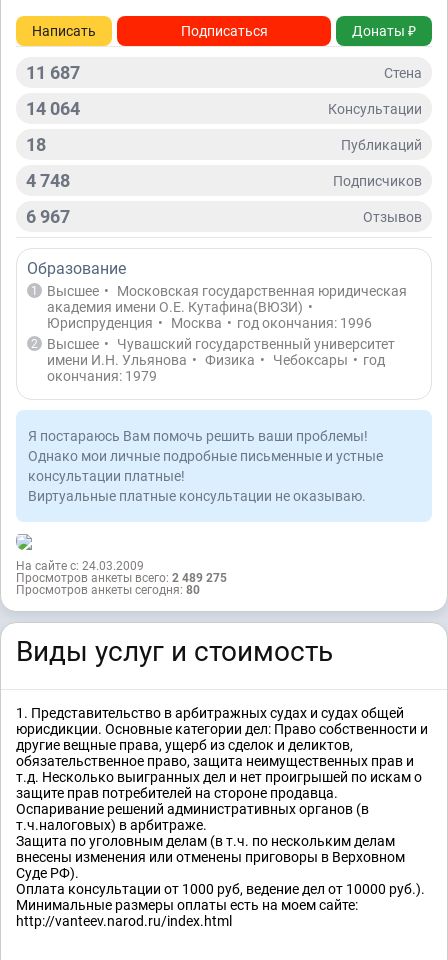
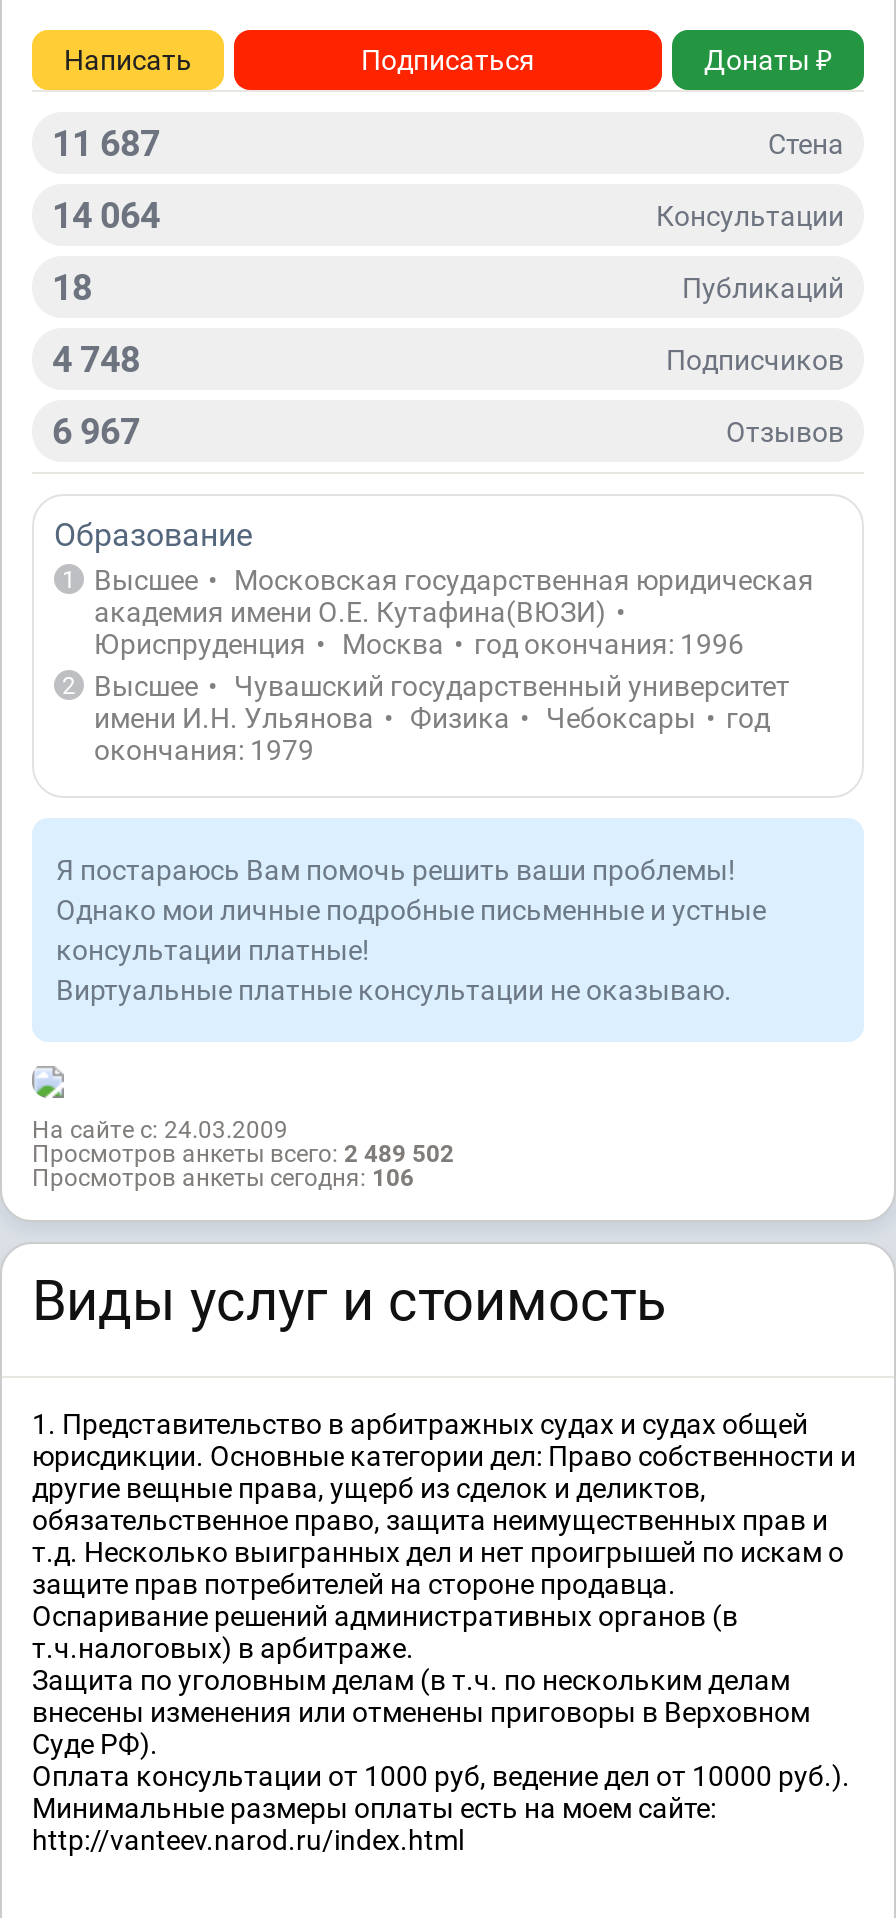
[16,571,227,585] Просмотров анкеты всего: 2 489 275 -> [32,1139,454,1167] Просмотров анкеты всего: 2 489 502
[16,583,200,597] Просмотров анкеты сегодня: 80 -> [32,1163,414,1191] Просмотров анкеты сегодня: 106

